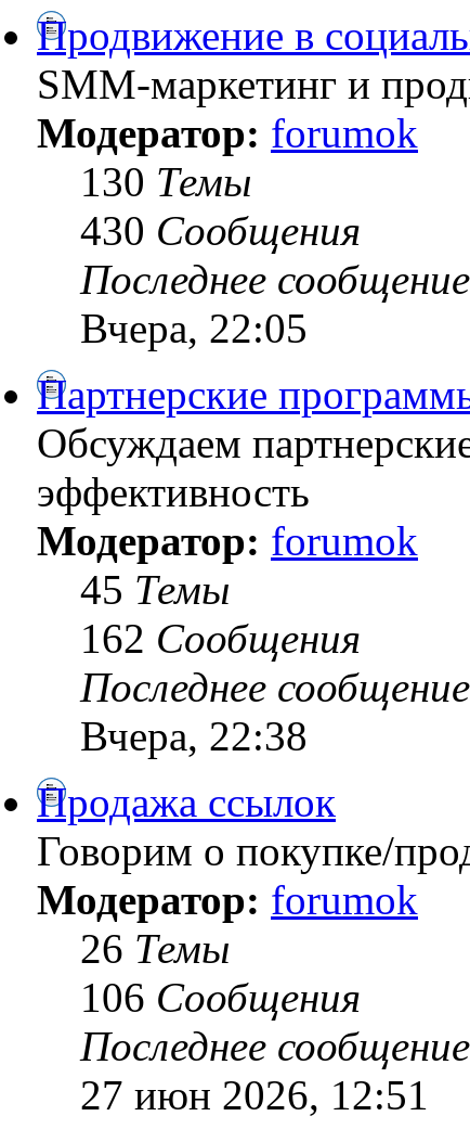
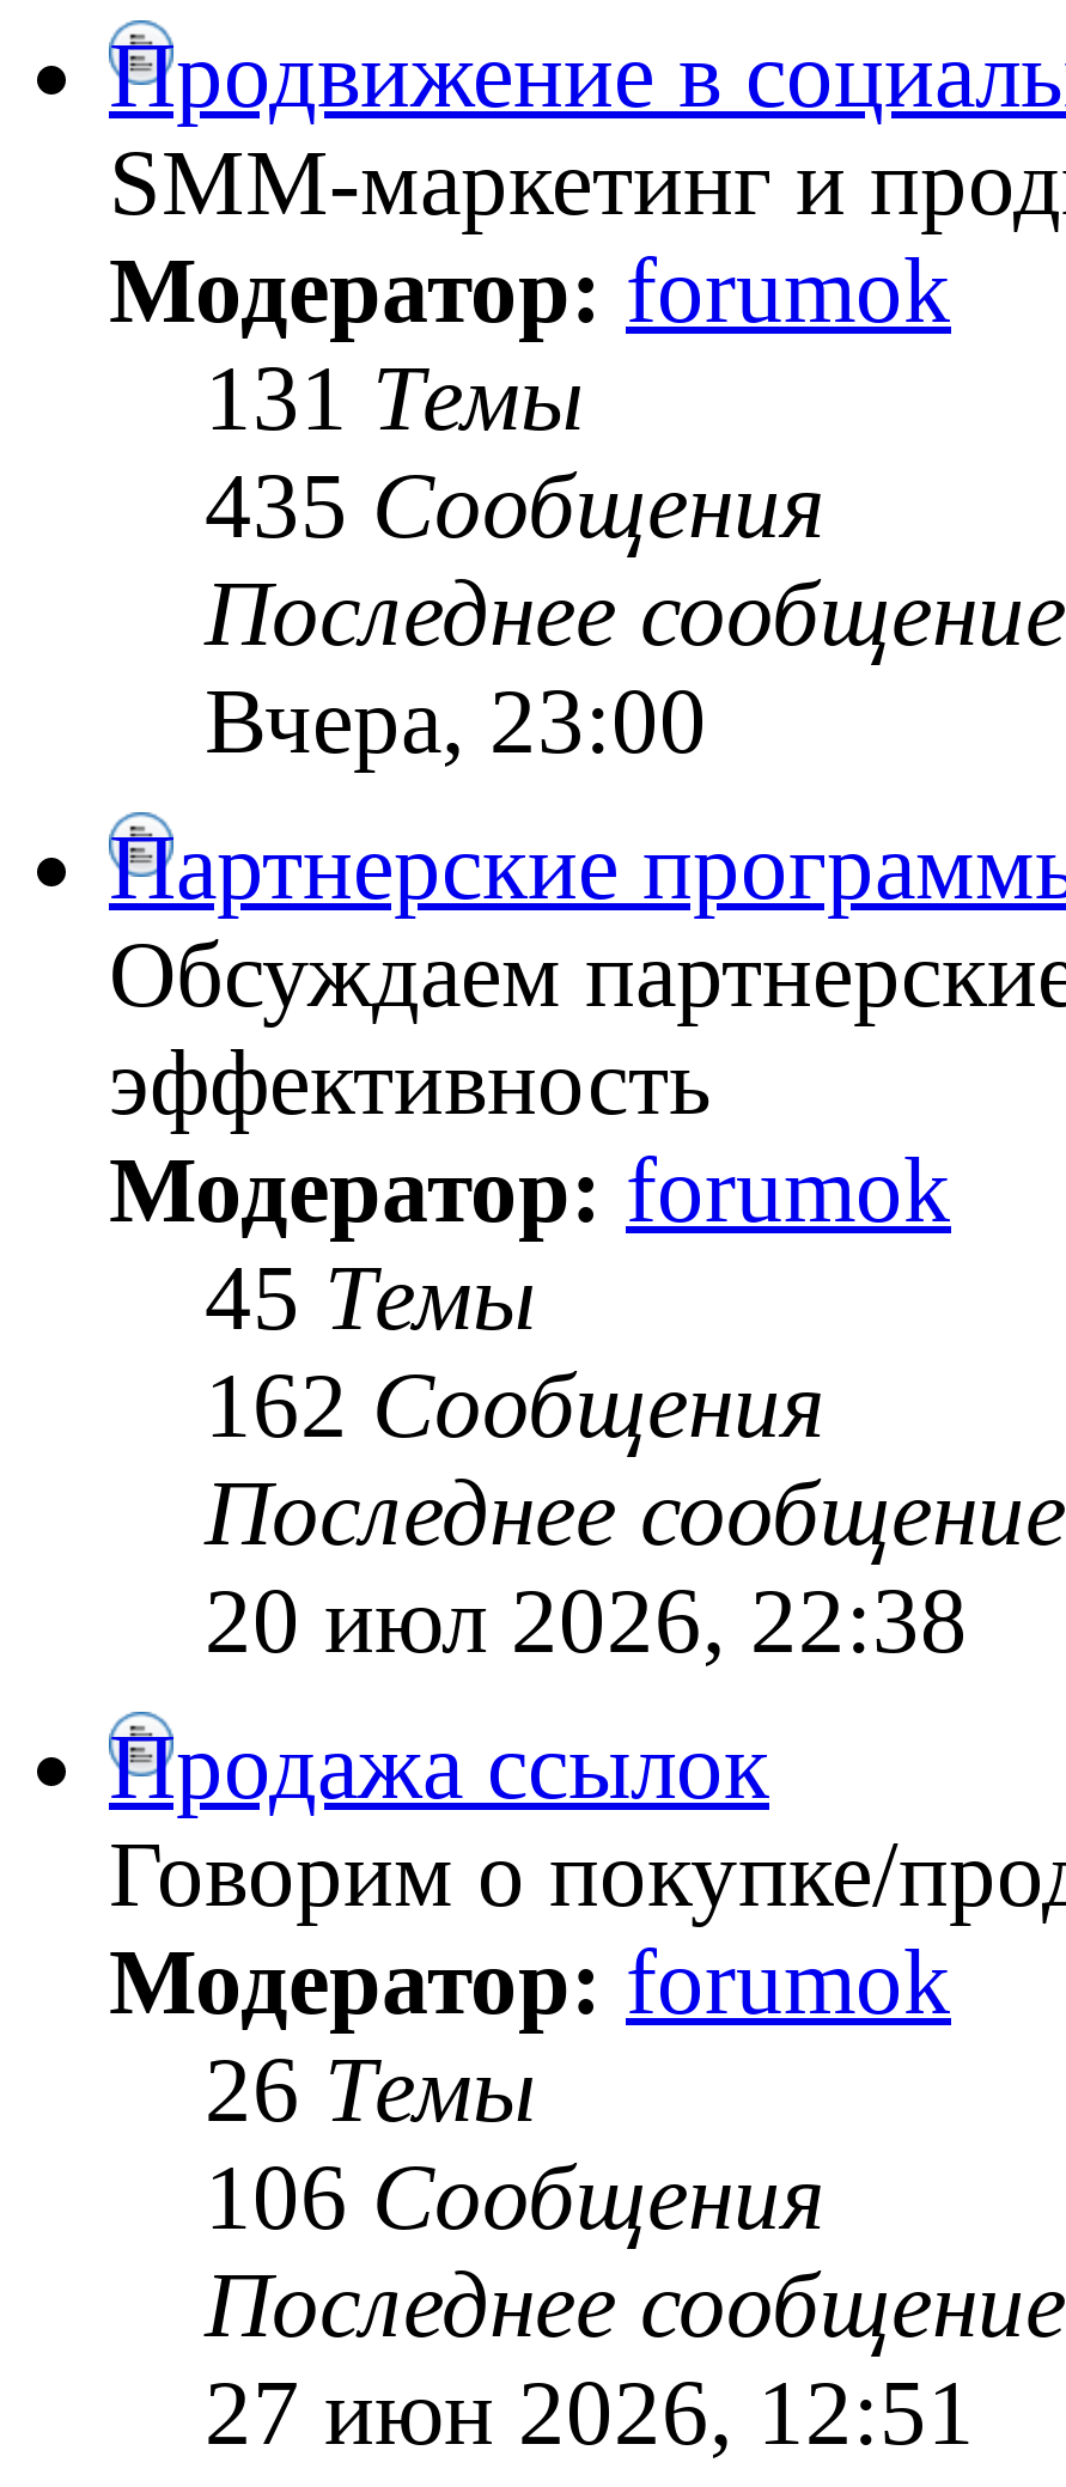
[80,159,251,205] 130 Темы -> [205,346,583,449] 131 Темы
[80,207,361,254] 430 Сообщения -> [205,454,824,557] 435 Сообщения
[80,305,308,352] Вчера, 22:05 -> [205,669,707,772] Вчера, 23:00
[80,713,308,759] Вчера, 22:38 -> [205,1569,968,1672] 20 июл 2026, 22:38

